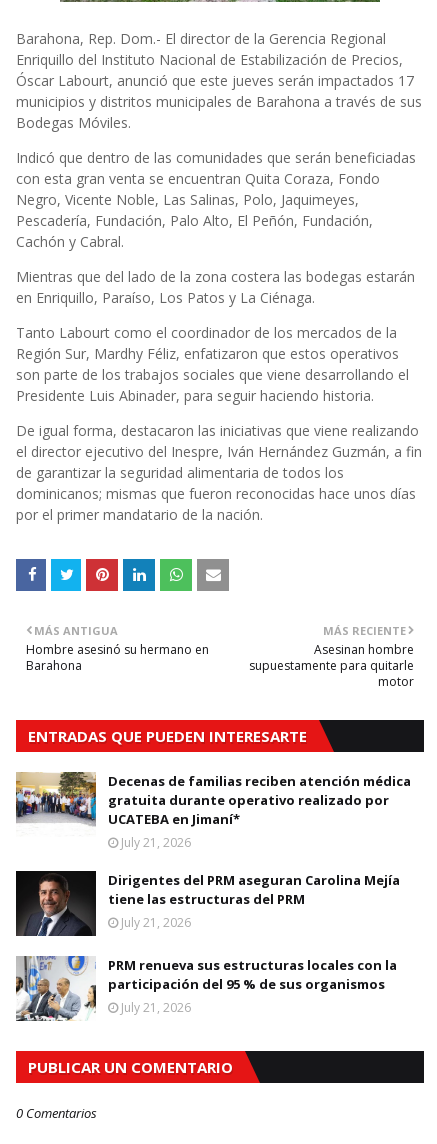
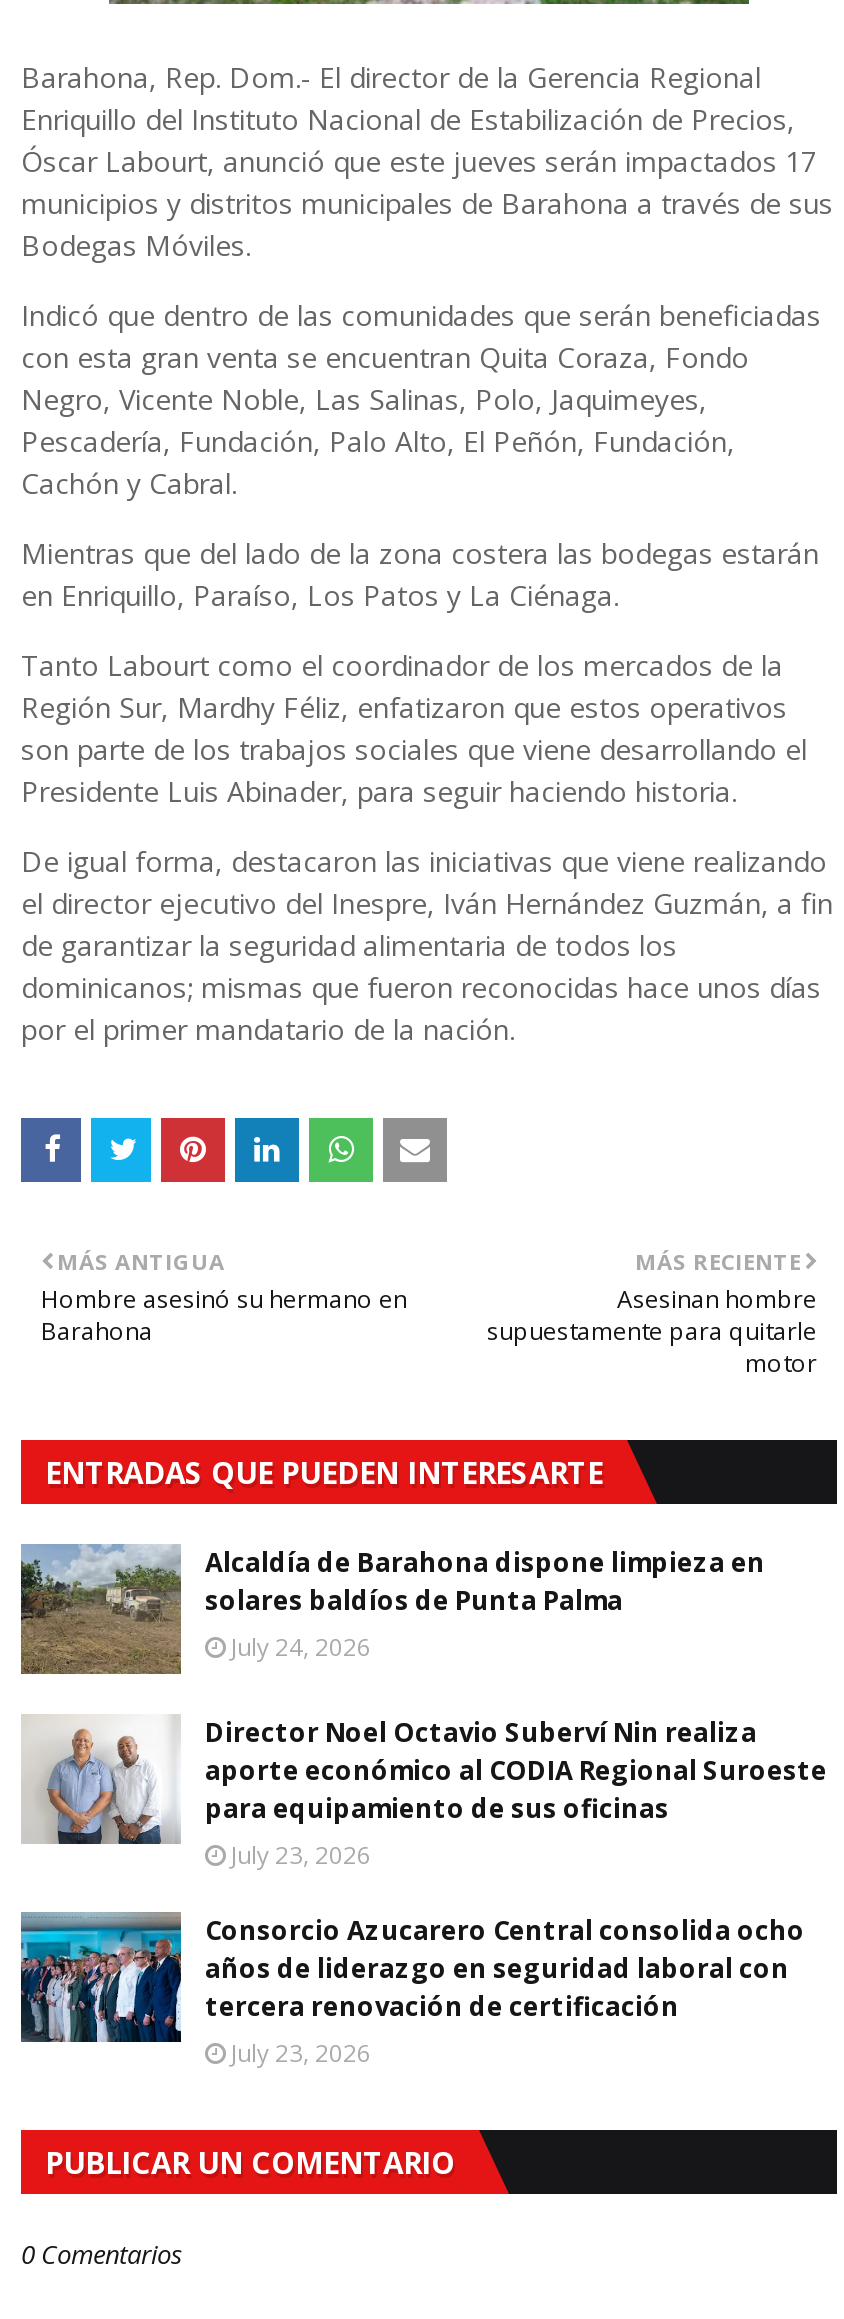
[15,771,411,851] [image] | Decenas de familias reciben atención médica | gratuita durante operativo realizado por | UCATEBA en Jimaní* | July 21, 2026 -> [19,1544,765,1676] [image] | Alcaldía de Barahona dispone limpieza en | solares baldíos de Punta Palma | July 24, 2026
[15,858,400,937] [image] | Dirigentes del PRM aseguran Carolina Mejía | tiene las estructuras del PRM | July 21, 2026 -> [21,1714,827,1872] [image] | Director Noel Octavio Suberví Nin realiza | aporte económico al CODIA Regional Suroeste | para equipamiento de sus oficinas | July 23, 2026
[15,955,397,1021] [image] | PRM renueva sus estructuras locales con la | participación del 95 % de sus organismos | July 21, 2026 -> [19,1912,805,2070] [image] | Consorcio Azucarero Central consolida ocho | años de liderazgo en seguridad laboral con | tercera renovación de certificación | July 23, 2026

